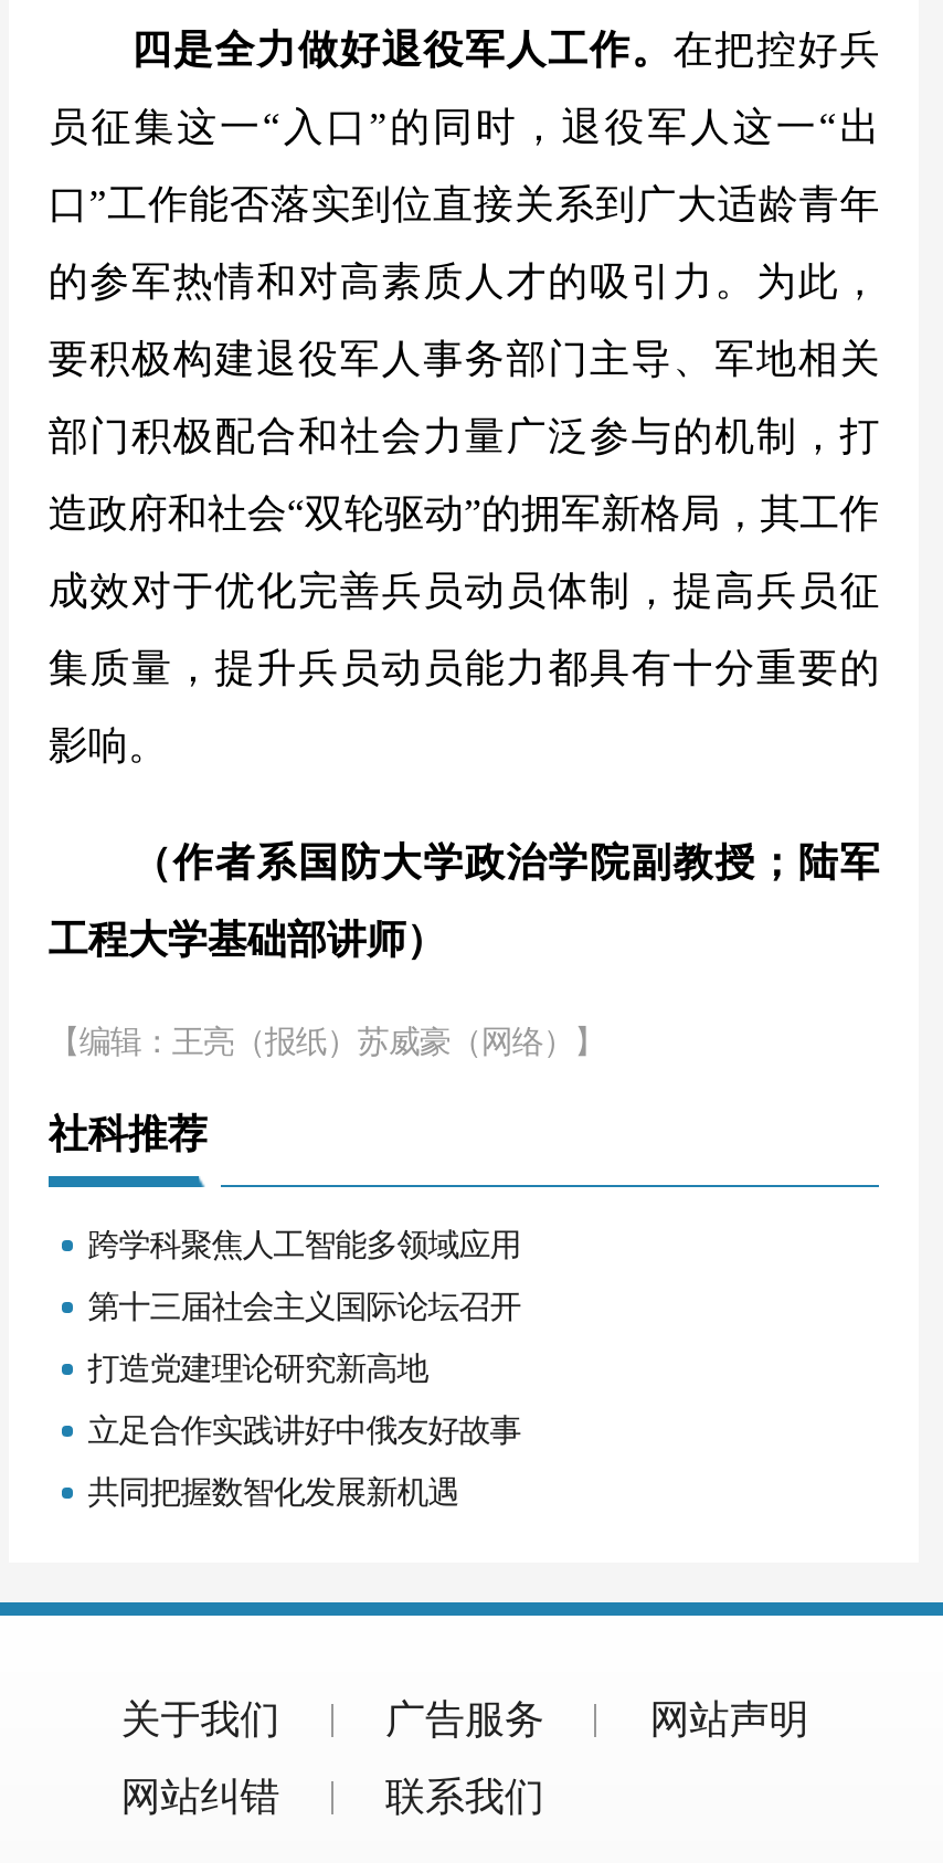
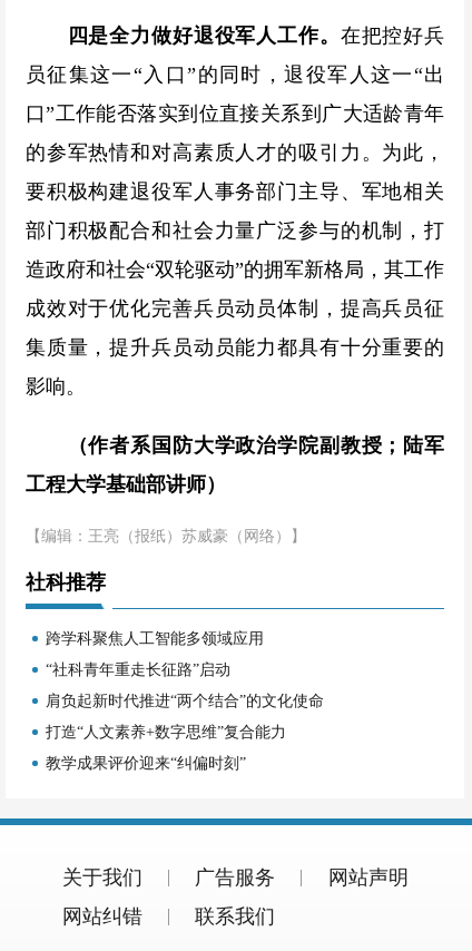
[88,1289,521,1324] 第十三届社会主义国际论坛召开 -> [45,660,230,678] “社科青年重走长征路”启动
[88,1351,428,1386] 打造党建理论研究新高地 -> [45,692,324,709] 肩负起新时代推进“两个结合”的文化使命
[88,1412,521,1448] 立足合作实践讲好中俄友好故事 -> [45,723,286,741] 打造“人文素养+数字思维”复合能力
[88,1474,459,1510] 共同把握数智化发展新机遇 -> [45,754,246,772] 教学成果评价迎来“纠偏时刻”

